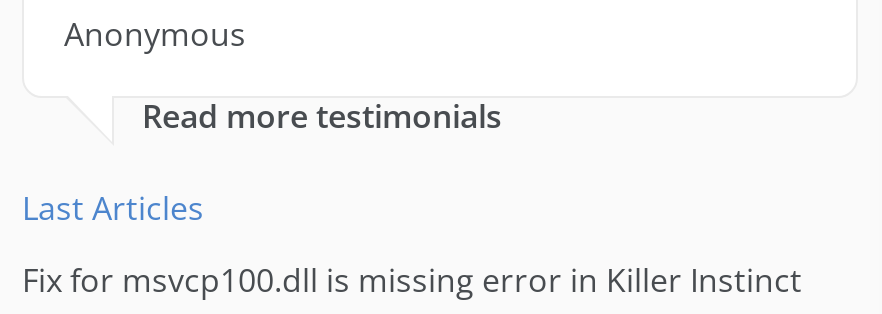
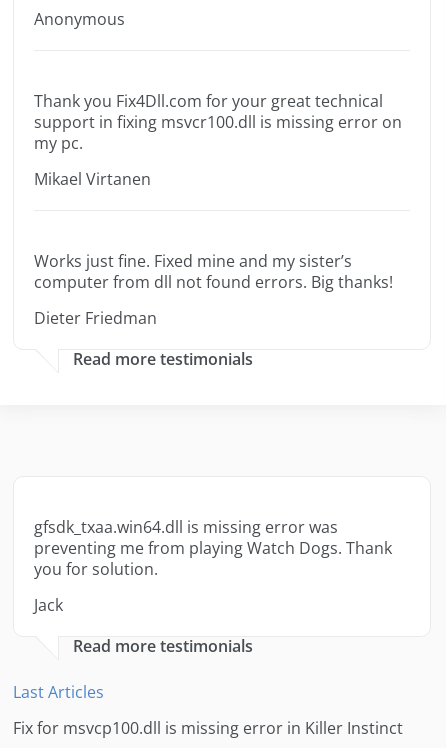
none -> [34,90,402,190] Thank you Fix4Dll.com for your great technical | support in fixing msvcr100.dll is missing error on | my pc. | Mikael Virtanen
none -> [34,250,393,370] Works just fine. Fixed mine and my sister’s | computer from dll not found errors. Big thanks! | Dieter Friedman | Read more testimonials
none -> [34,516,392,616] gfsdk_txaa.win64.dll is missing error was | preventing me from playing Watch Dogs. Thank | you for solution. | Jack

